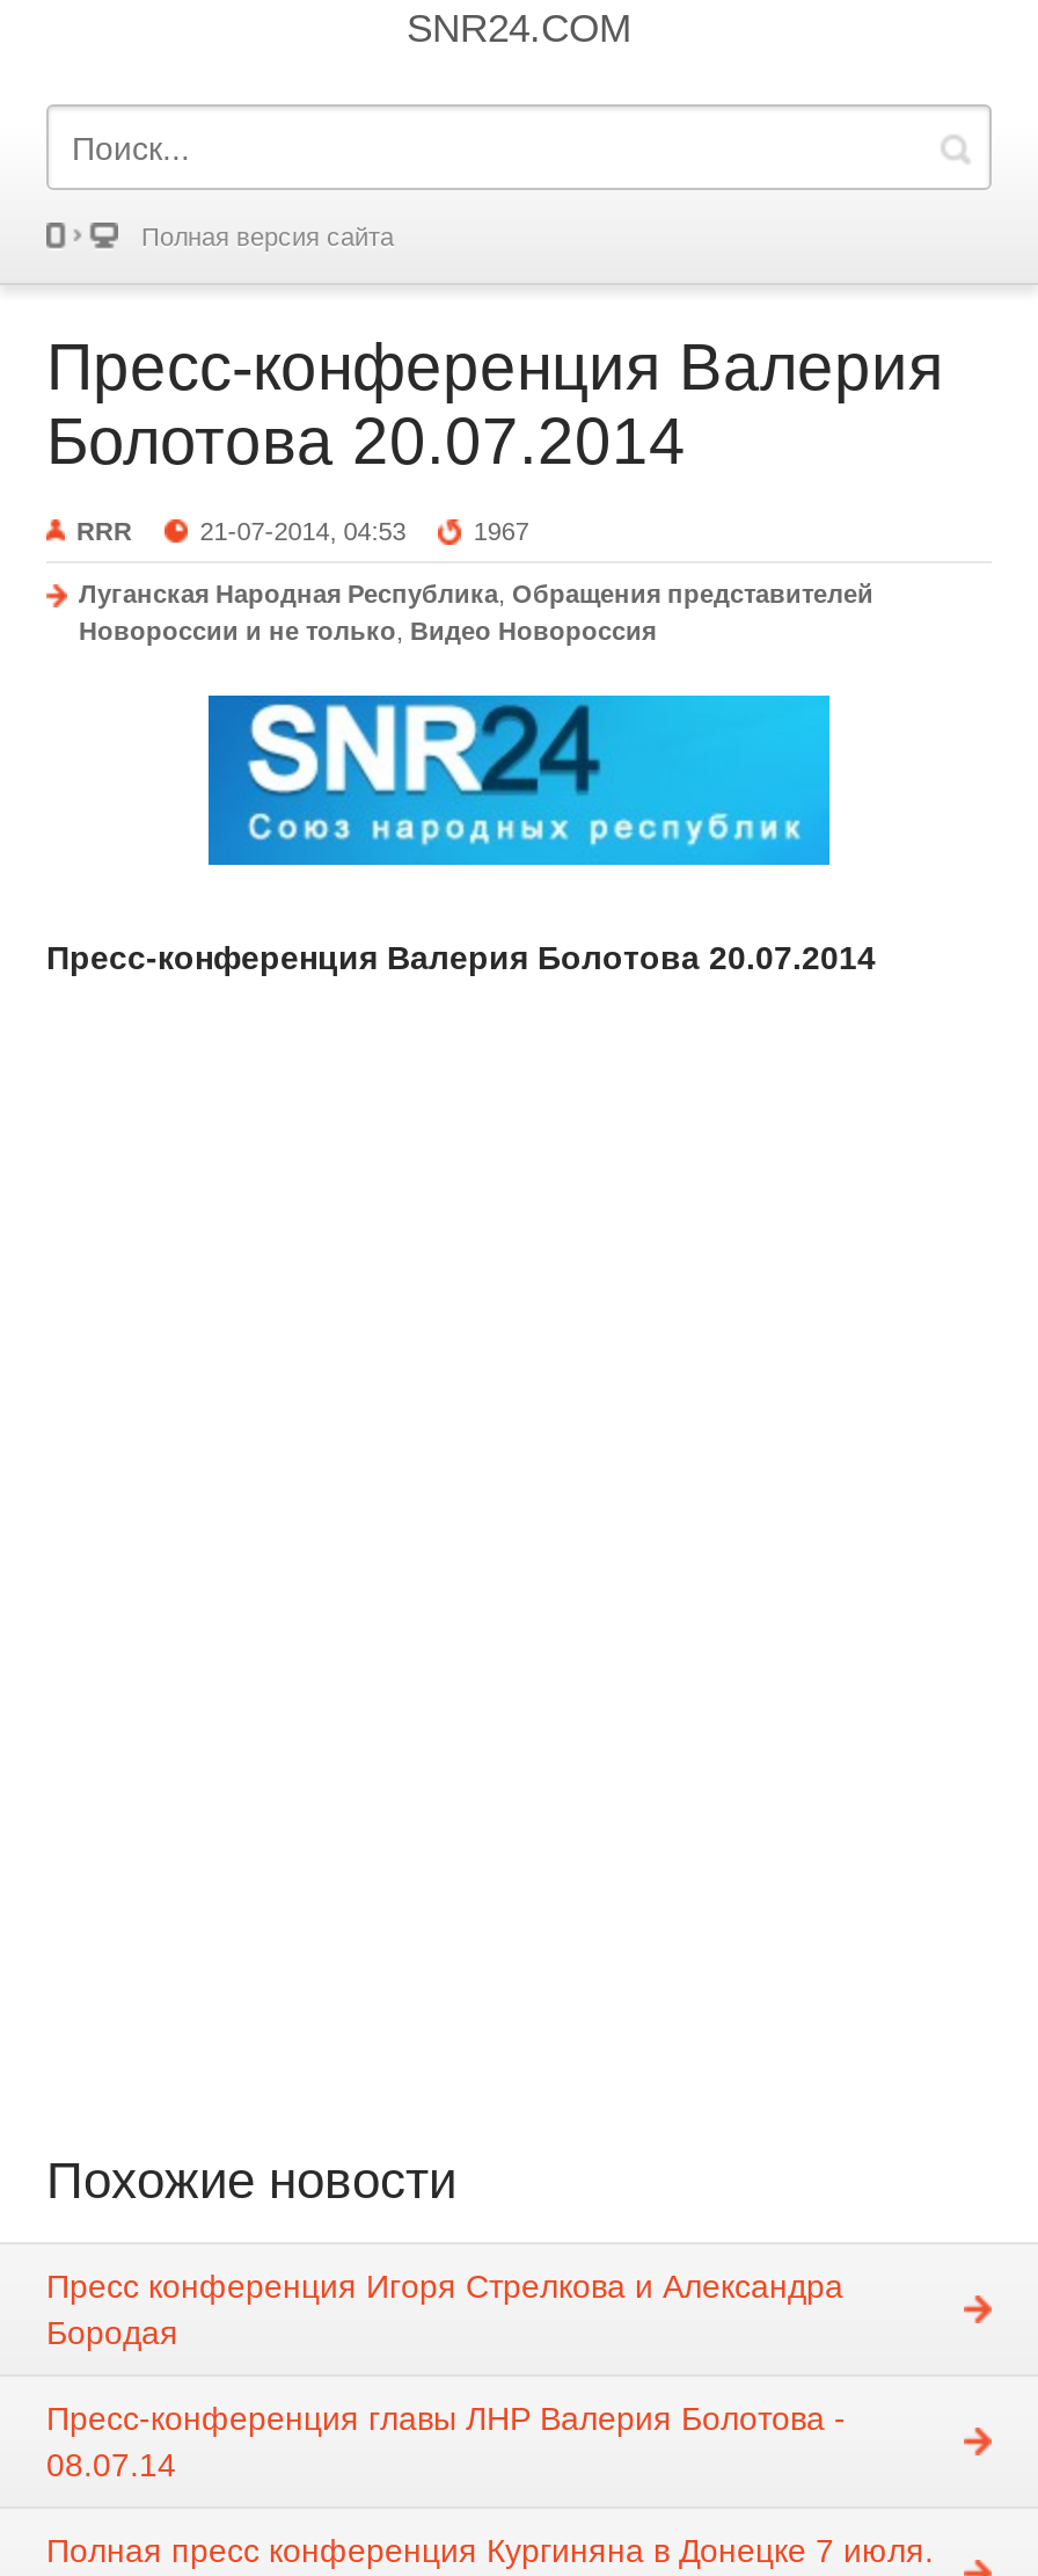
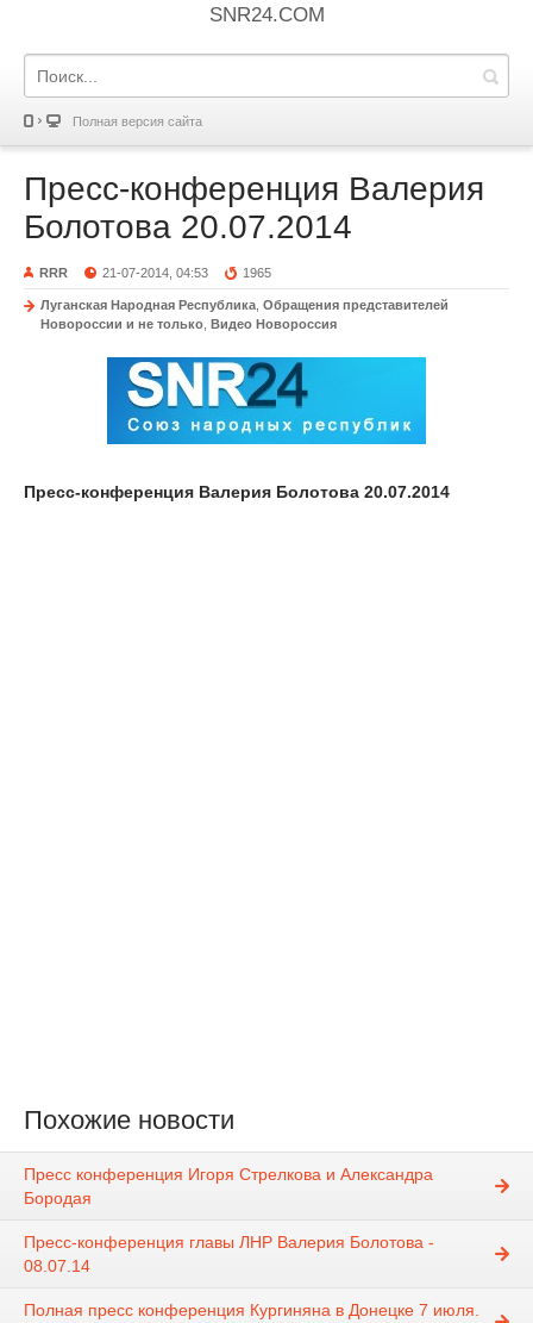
[474,517,529,545] 1967 -> [243,266,272,280] 1965

